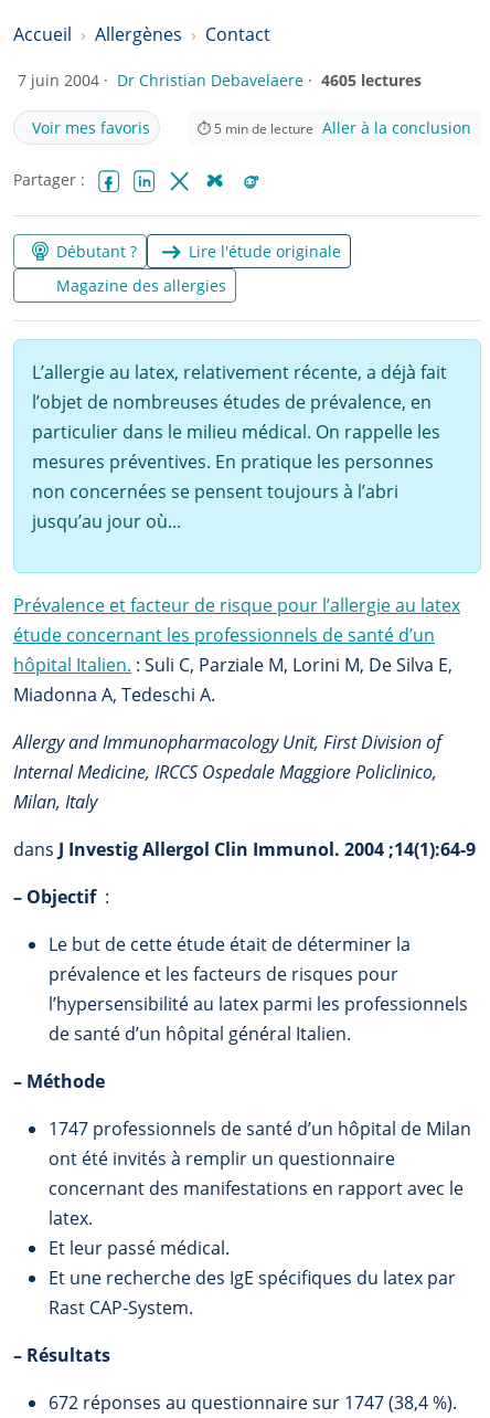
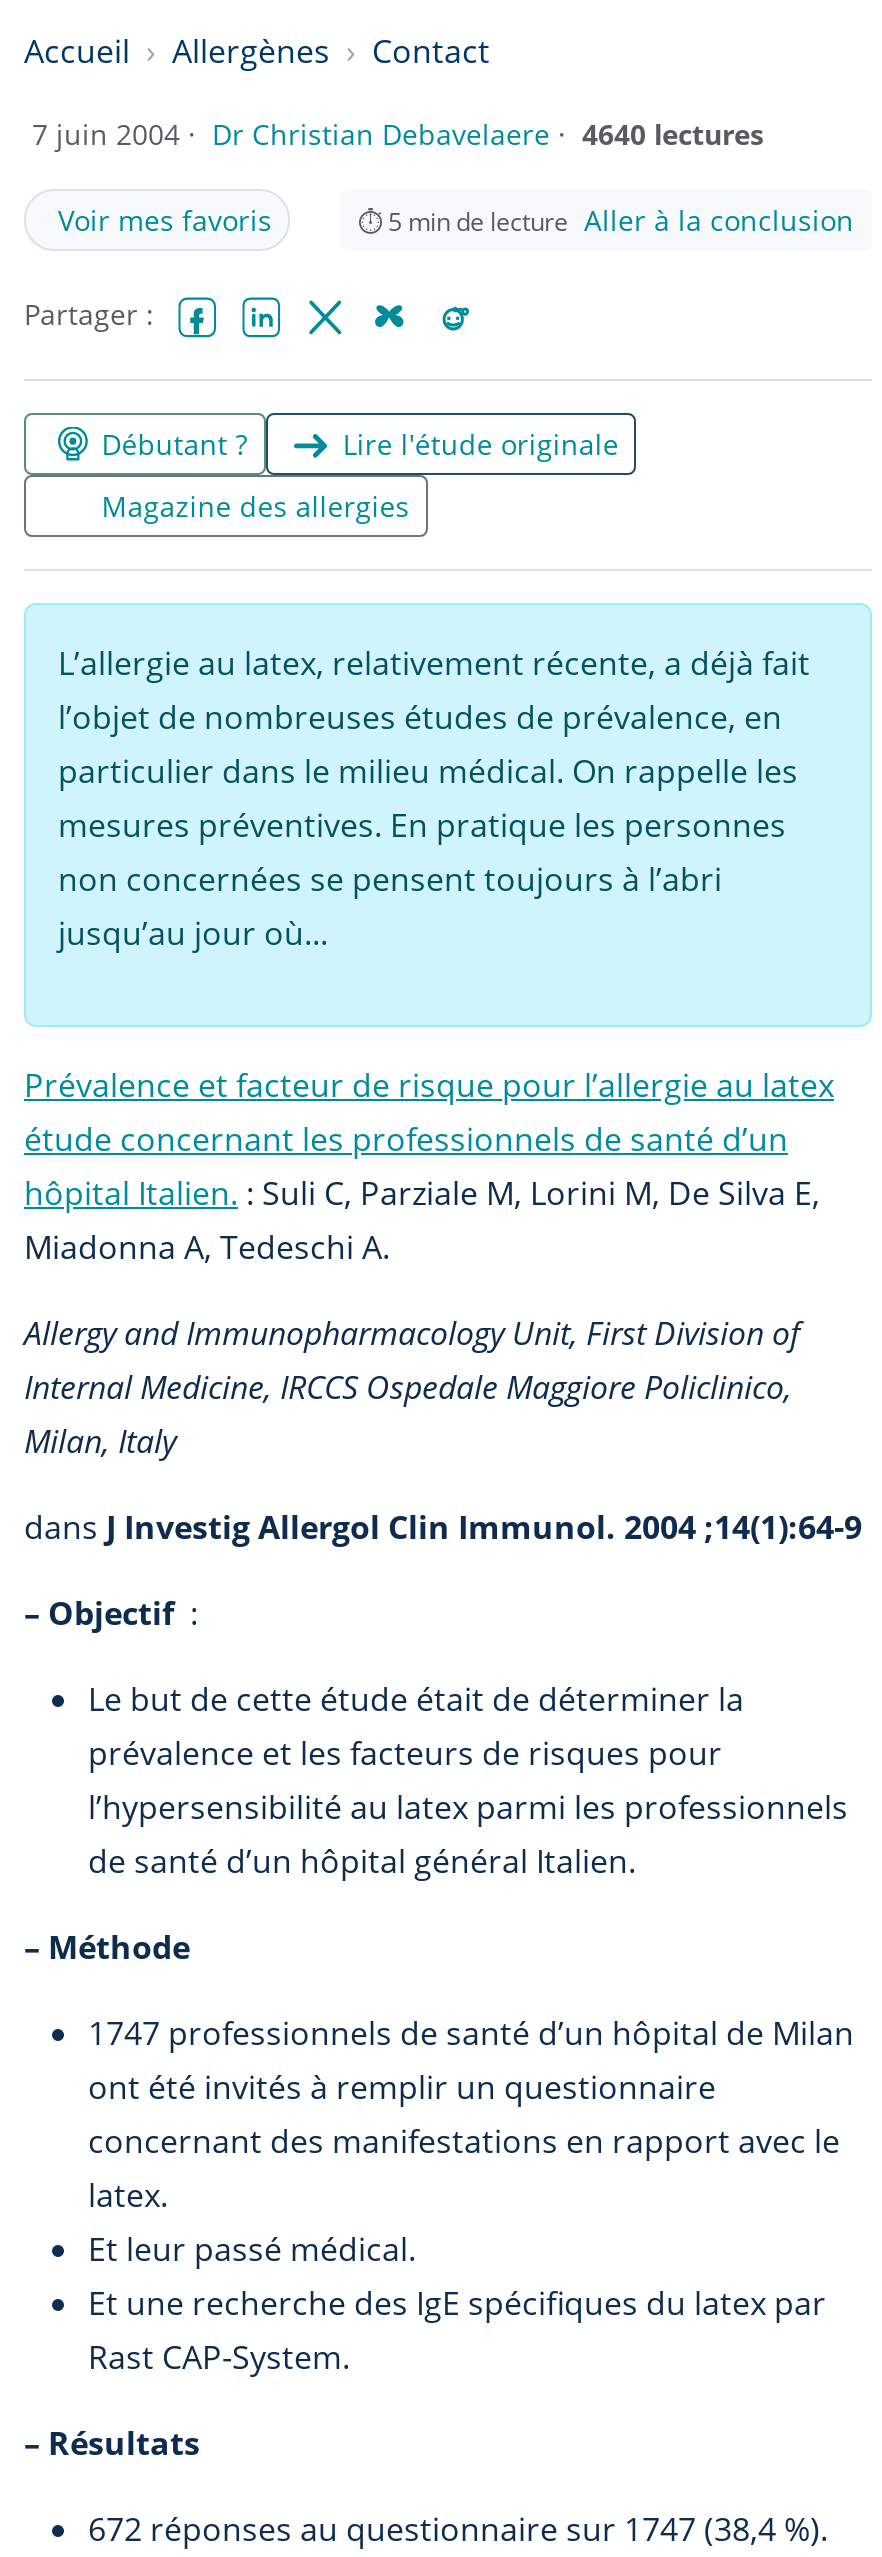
[18,69,422,90] 7 juin 2004 · Dr Christian Debavelaere · 4605 lectures -> [32,114,764,152] 7 juin 2004 · Dr Christian Debavelaere · 4640 lectures

